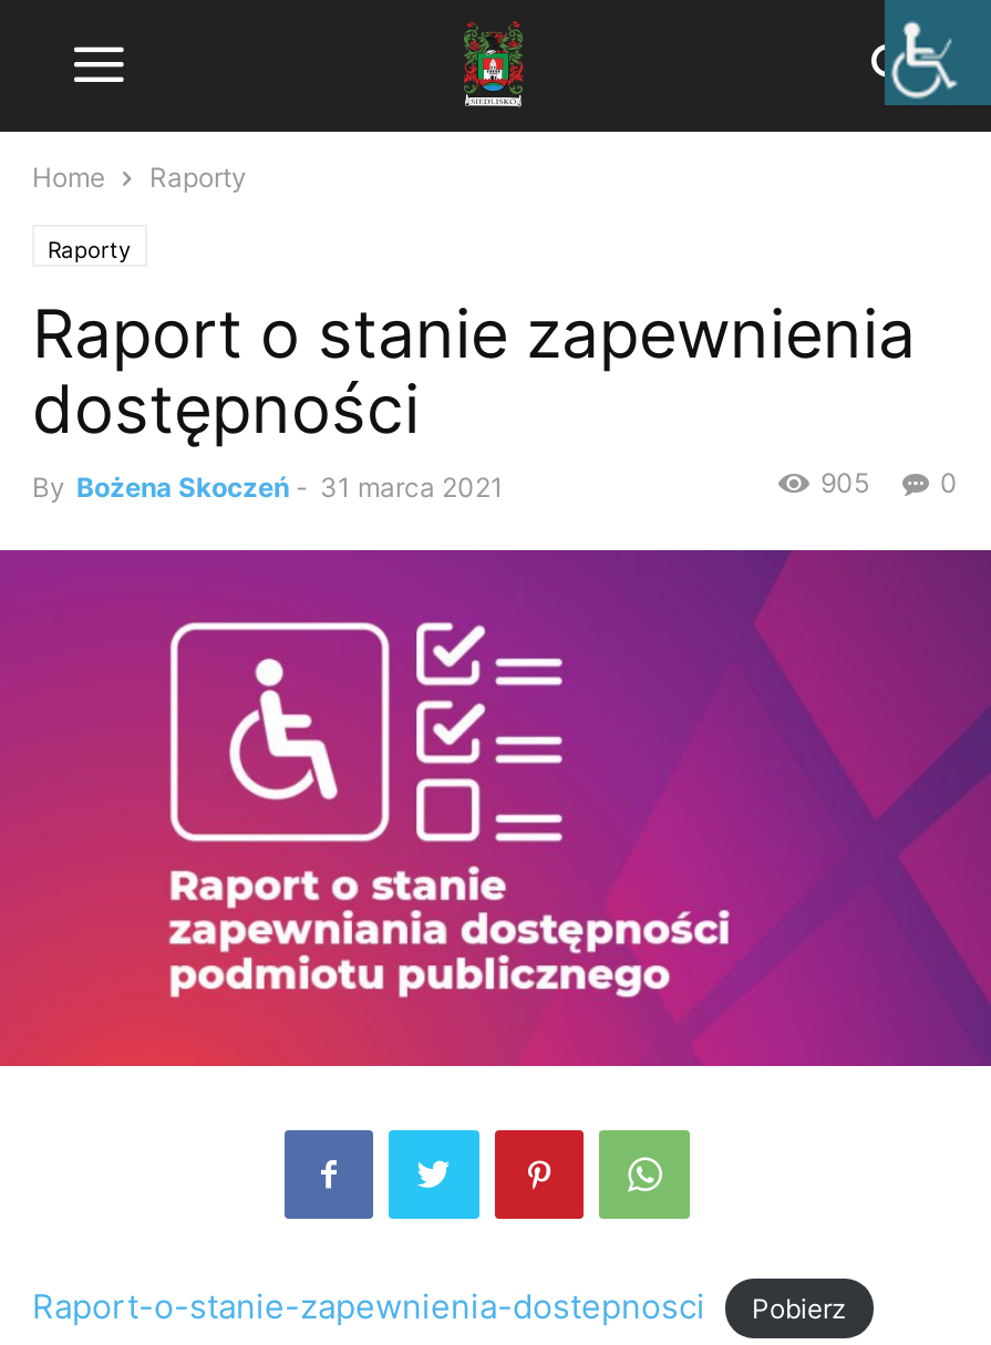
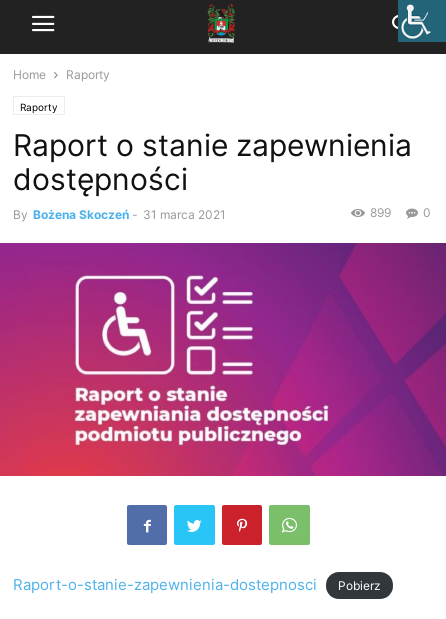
[820,466,869,499] 905 -> [370,205,391,220] 899

